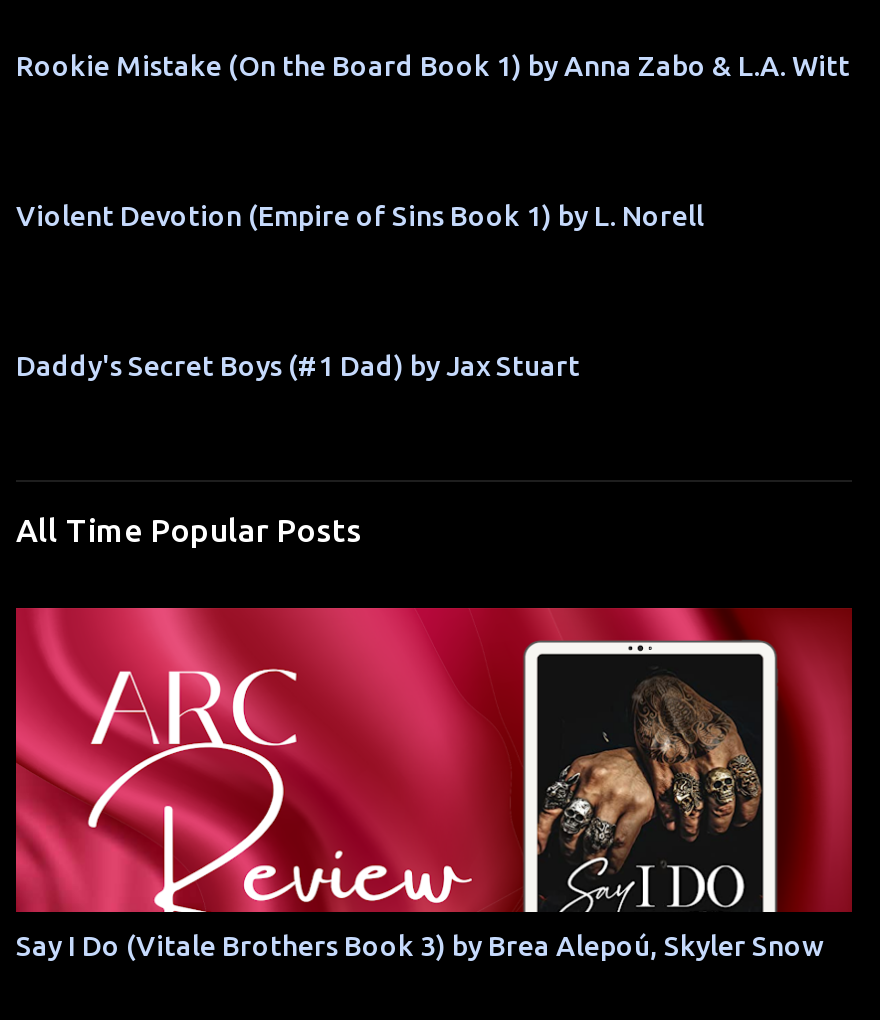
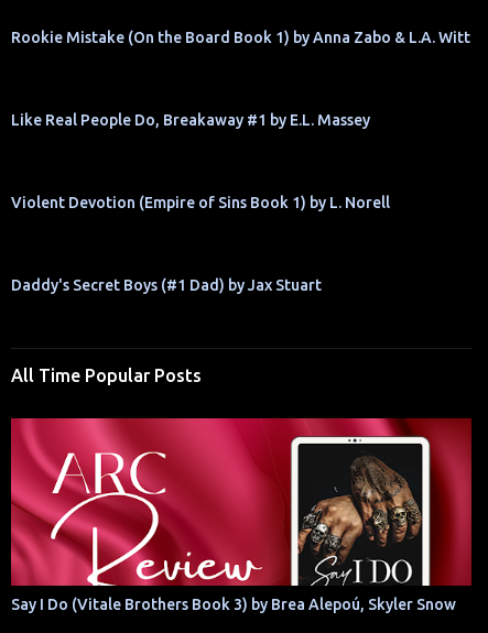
none -> [11,111,370,129] Like Real People Do, Breakaway #1 by E.L. Massey

